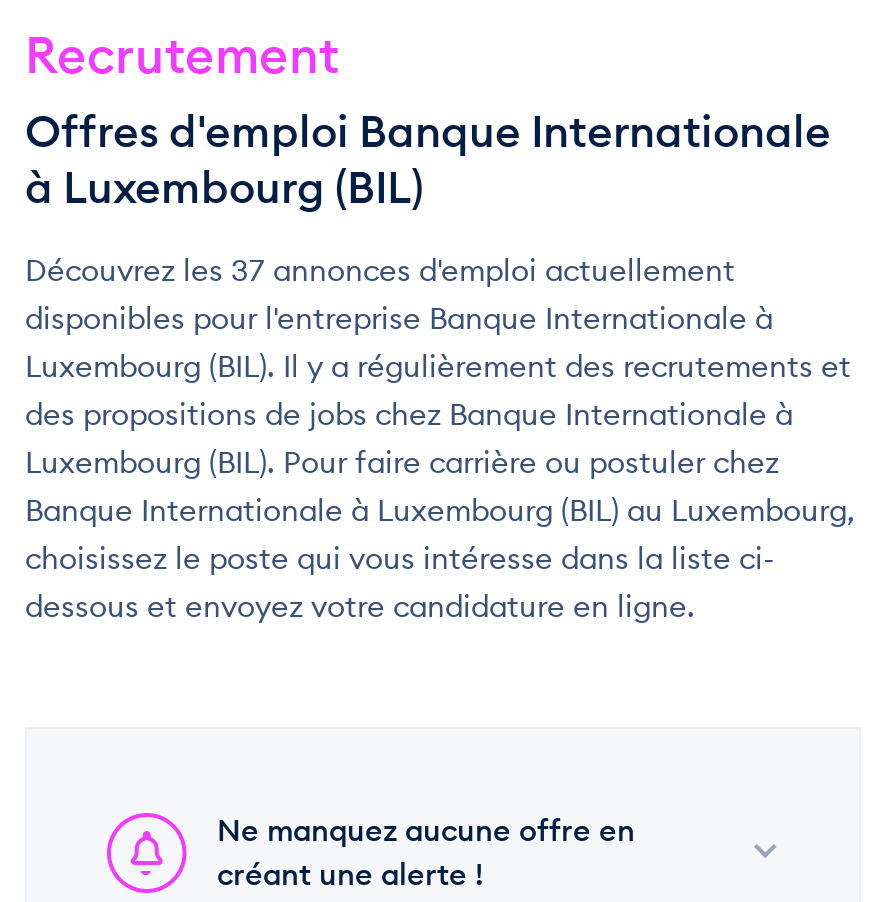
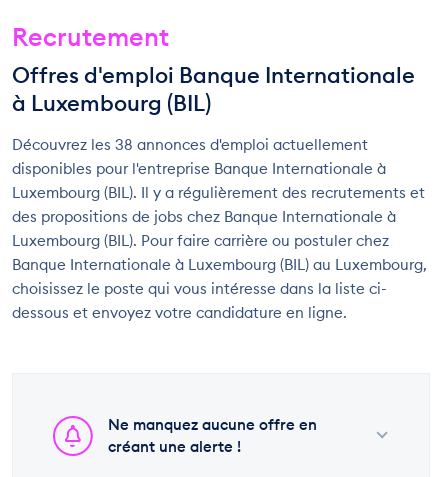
[25,251,735,289] Découvrez les 37 annonces d'emploi actuellement -> [12,135,368,154] Découvrez les 38 annonces d'emploi actuellement

